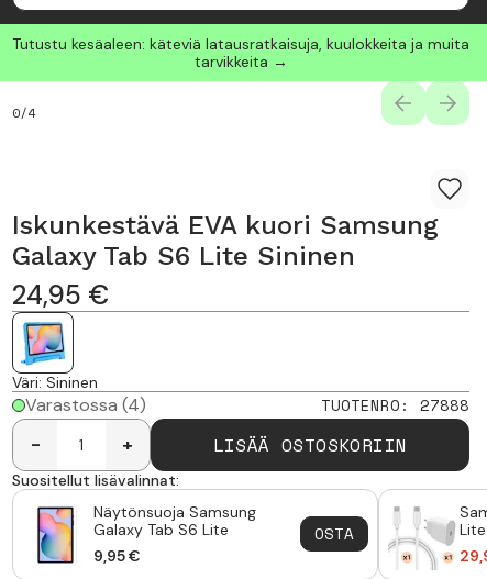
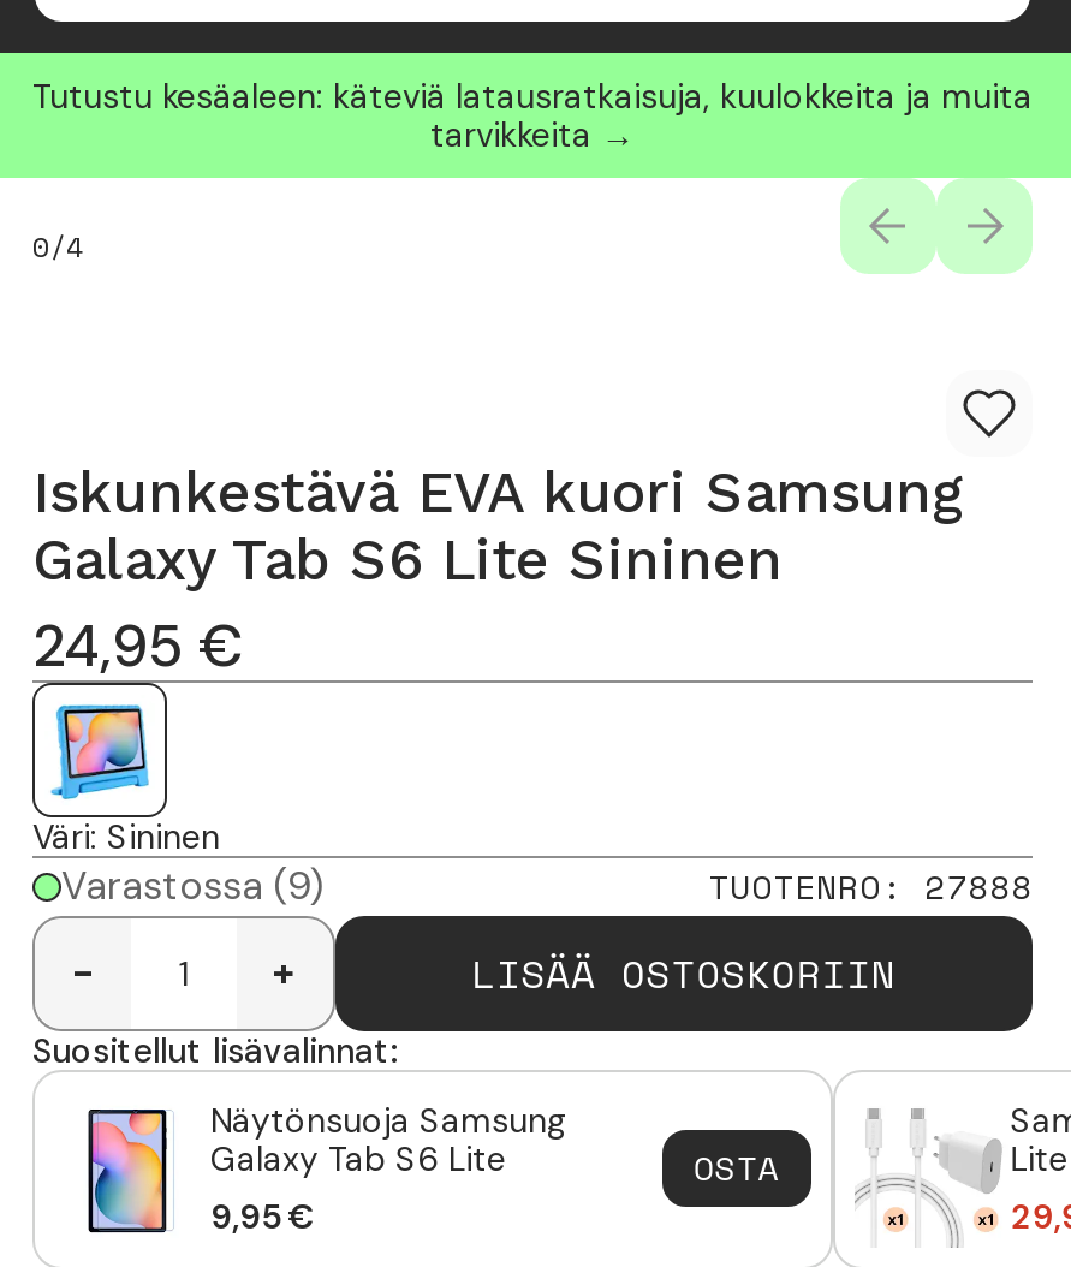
[25,393,146,416] Varastossa (4) -> [61,860,323,911] Varastossa (9)

